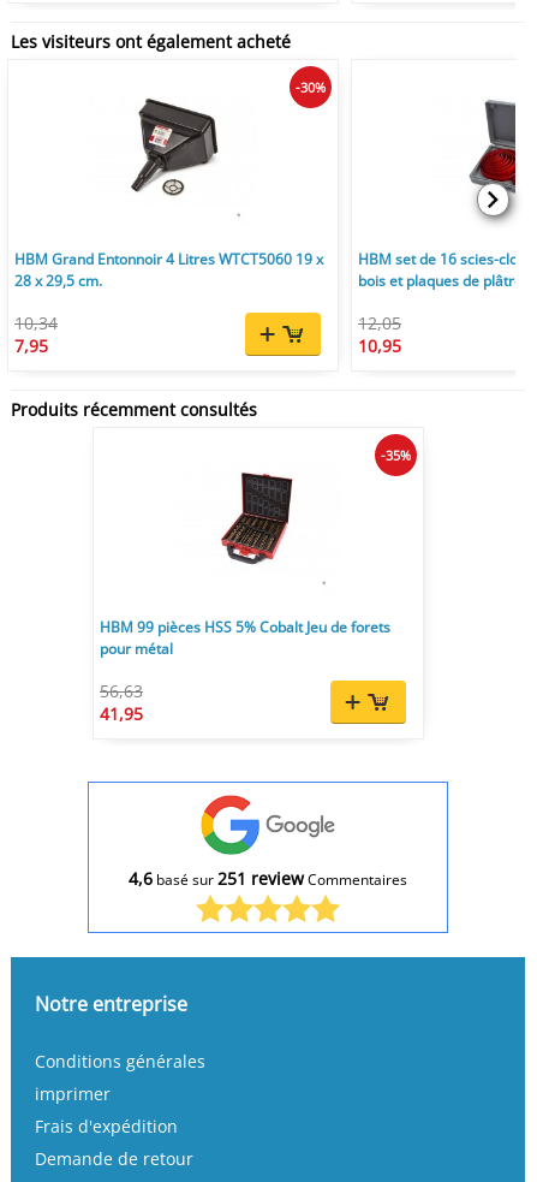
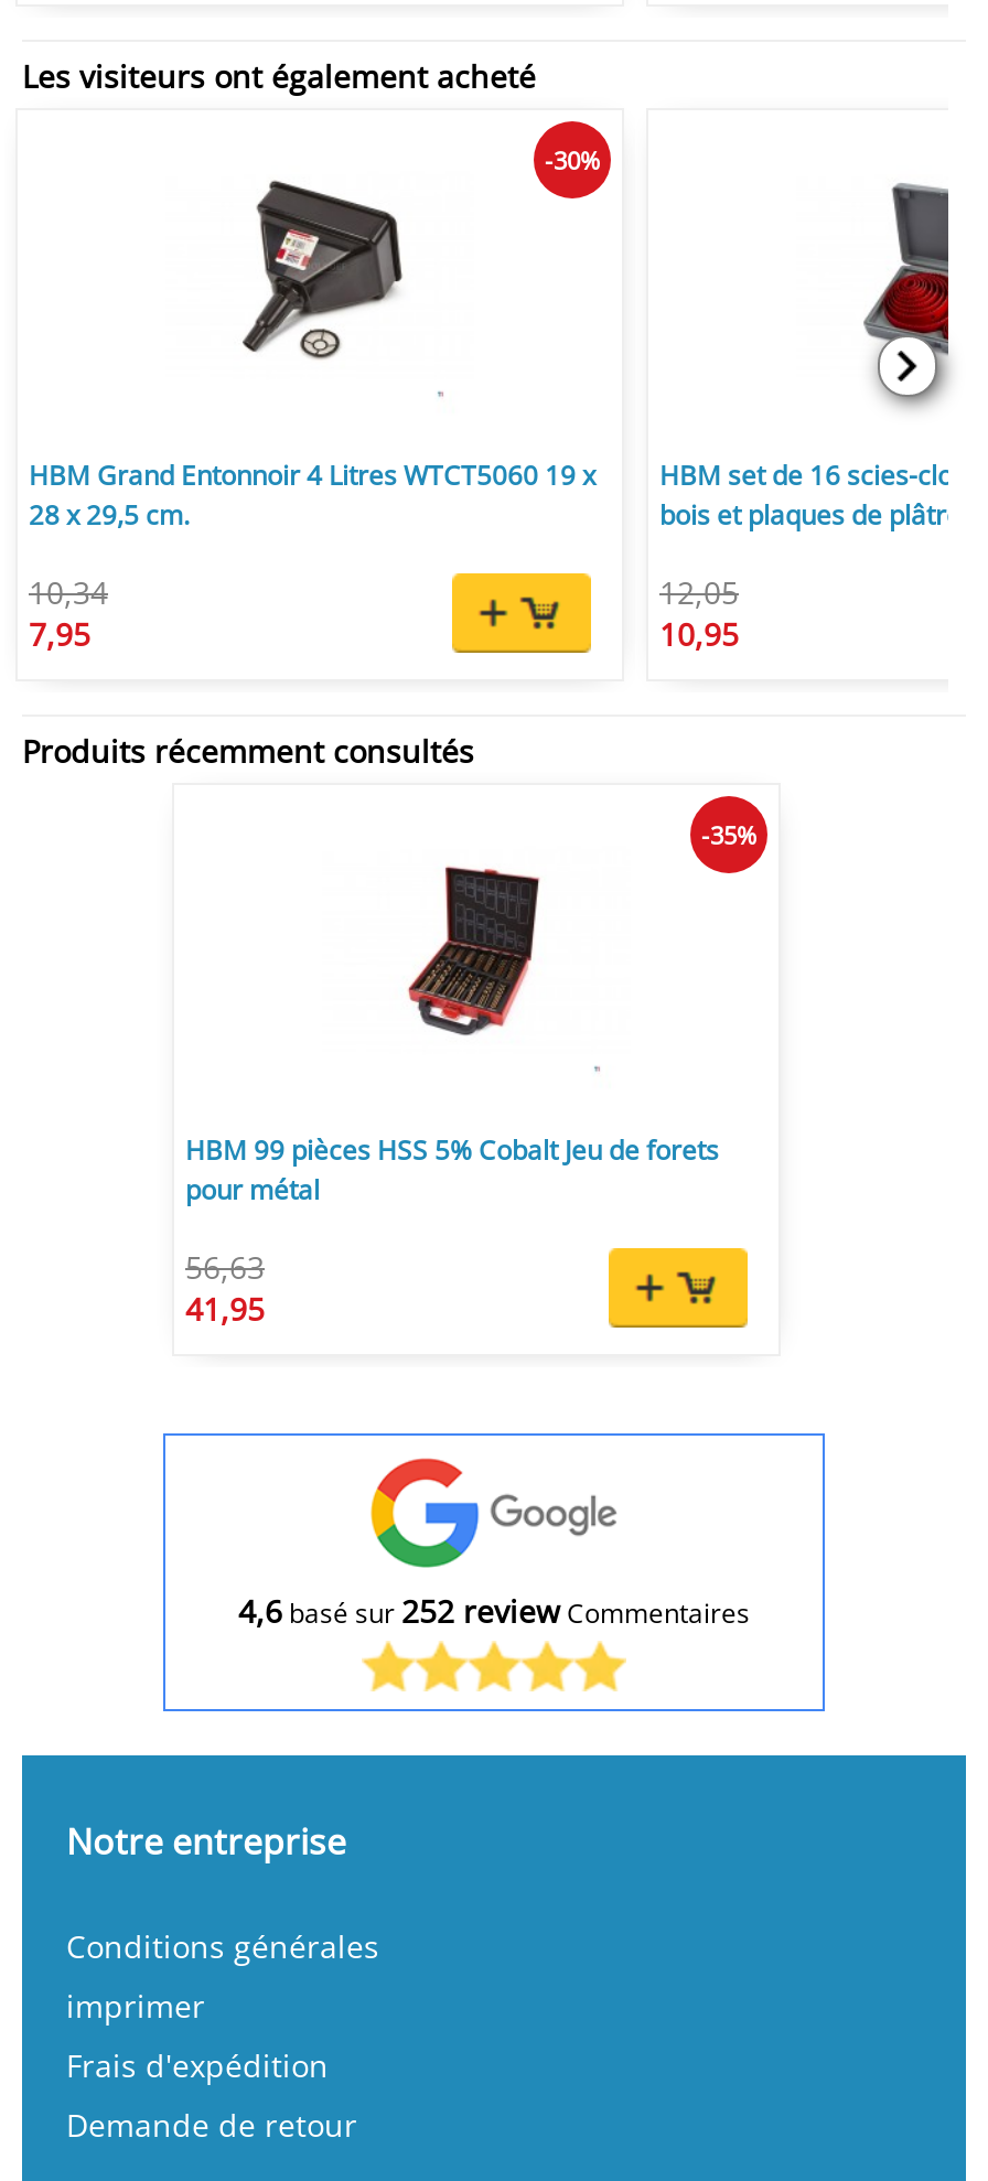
[129,867,407,890] 4,6 basé sur 251 reviewCommentaires -> [238,1590,750,1632] 4,6 basé sur 252 reviewCommentaires

